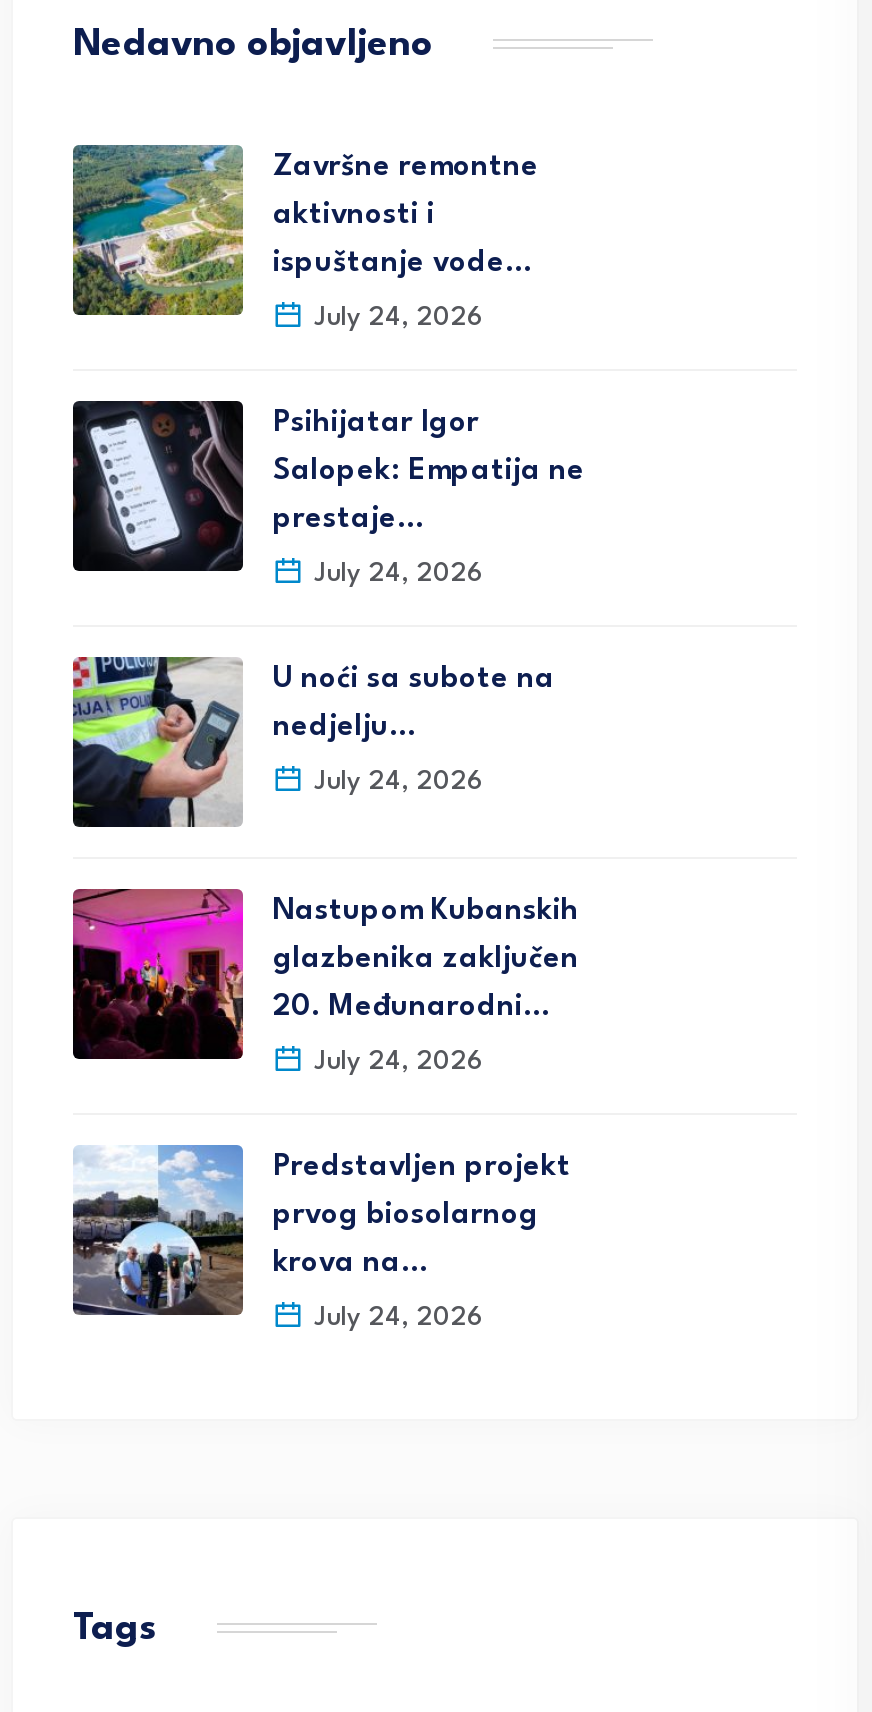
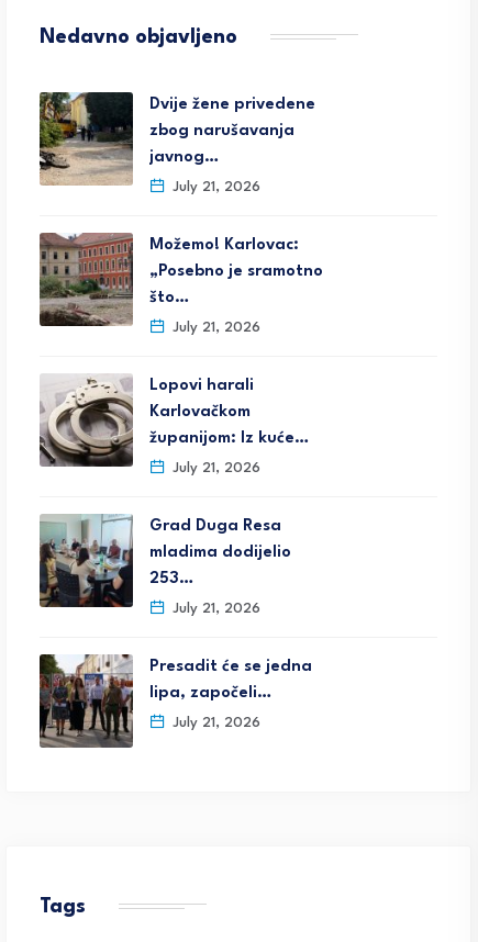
[71,143,539,317] [image] | Završne remontne -> [40,91,315,186] [image] | Dvije žene privedene
[273,202,435,232] aktivnosti i -> [149,123,294,140] zbog narušavanja
[273,250,531,280] ispuštanje vode… -> [149,150,219,166] javnog…
[307,306,483,332] July 24, 2026 -> [168,180,260,195] July 21, 2026
[71,399,479,573] [image] | Psihijatar Igor -> [38,232,299,327] [image] | Možemo! Karlovac:
[273,458,585,488] Salopek: Empatija ne -> [149,264,323,280] „Posebno je sramotno
[273,506,423,536] prestaje… -> [149,290,189,307] što…
[307,562,483,588] July 24, 2026 -> [168,321,260,335] July 21, 2026
[71,655,555,827] [image] | U noći sa subote na -> [40,373,254,468] [image] | Lopovi harali
[273,714,415,744] nedjelju… -> [149,404,251,421] Karlovačkom
[307,770,483,796] July 24, 2026 -> [149,431,309,447] županijom: Iz kuće…
[71,887,579,1083] [image] | glazbenika zaključen -> [38,501,281,608] [image] | Grad Duga Resa
[273,898,579,928] Nastupom Kubanskih -> [168,462,260,476] July 21, 2026
[273,994,549,1024] 20. Međunarodni… -> [149,545,291,561] mladima dodijelio
[307,1050,483,1076] July 24, 2026 -> [149,571,193,588] 253…
[71,1143,539,1339] [image] | prvog biosolarnog -> [38,641,312,749] [image] | Presadit će se jedna
[273,1154,571,1184] Predstavljen projekt -> [168,602,260,616] July 21, 2026
[273,1250,427,1280] krova na… -> [149,686,271,702] lipa, započeli…
[307,1306,483,1332] July 24, 2026 -> [168,716,260,731] July 21, 2026

